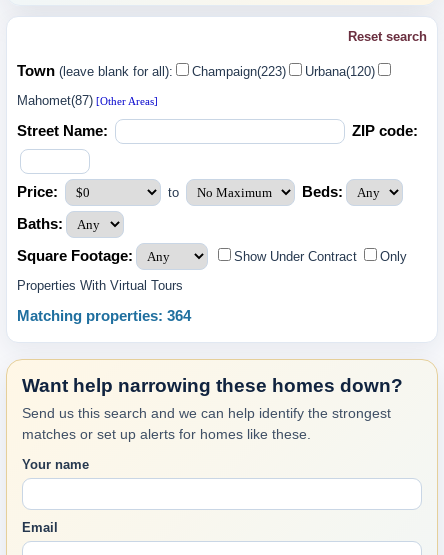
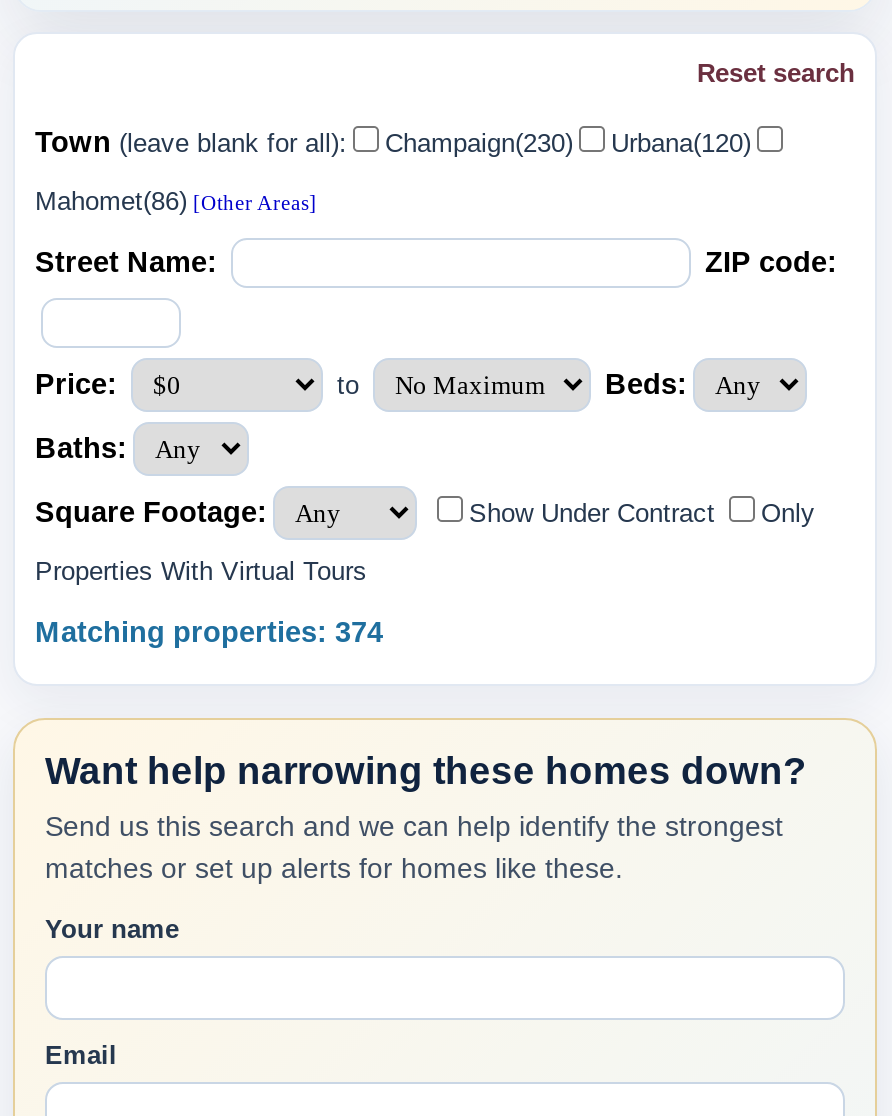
[17,63,375,79] Town (leave blank for all): Champaign(223) Urbana(120) -> [35,126,751,158] Town (leave blank for all): Champaign(230) Urbana(120)
[17,93,158,108] Mahomet(87) [Other Areas] -> [35,186,317,216] Mahomet(86) [Other Areas]
[17,308,191,324] Matching properties: 364 -> [35,616,383,648] Matching properties: 374

